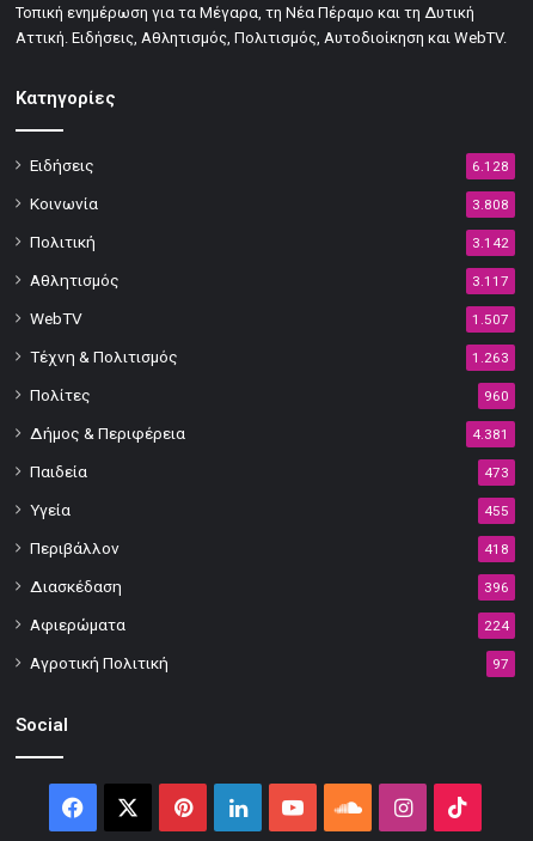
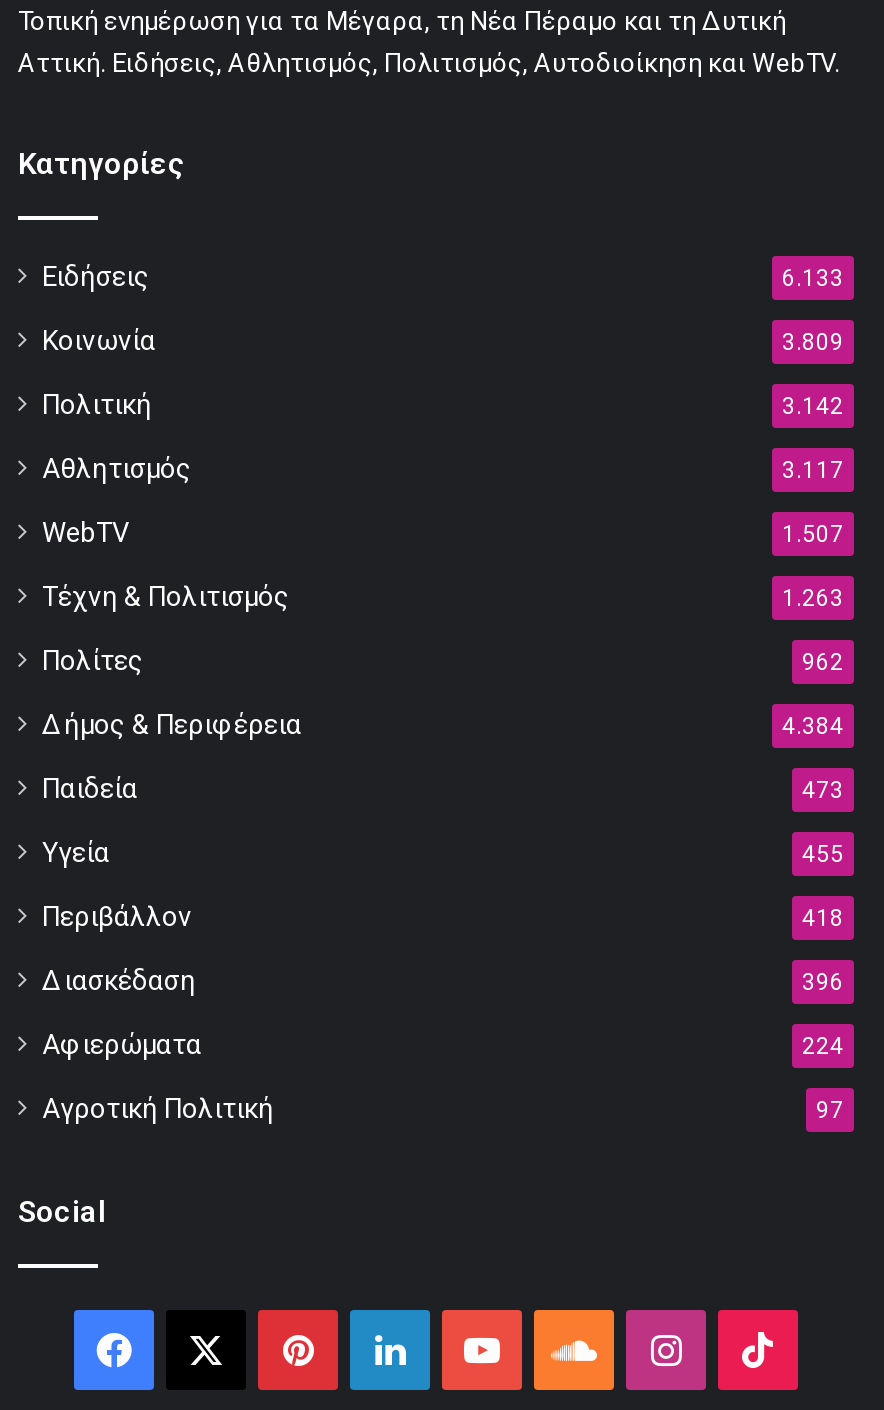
[472,158,509,175] 6.128 -> [782,264,844,292] 6.133
[472,196,509,213] 3.808 -> [782,328,844,356] 3.809
[484,388,509,404] 960 -> [802,648,844,676] 962
[472,426,509,443] 4.381 -> [782,712,844,740] 4.384

